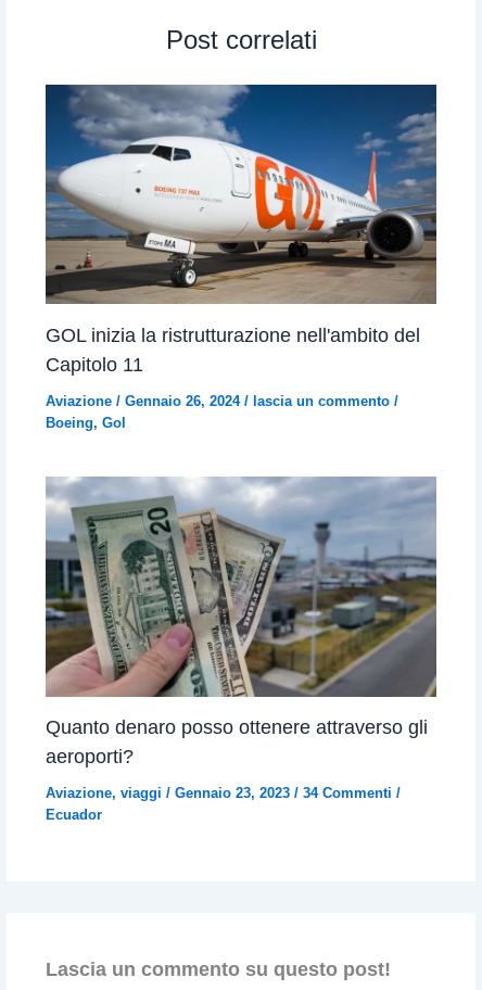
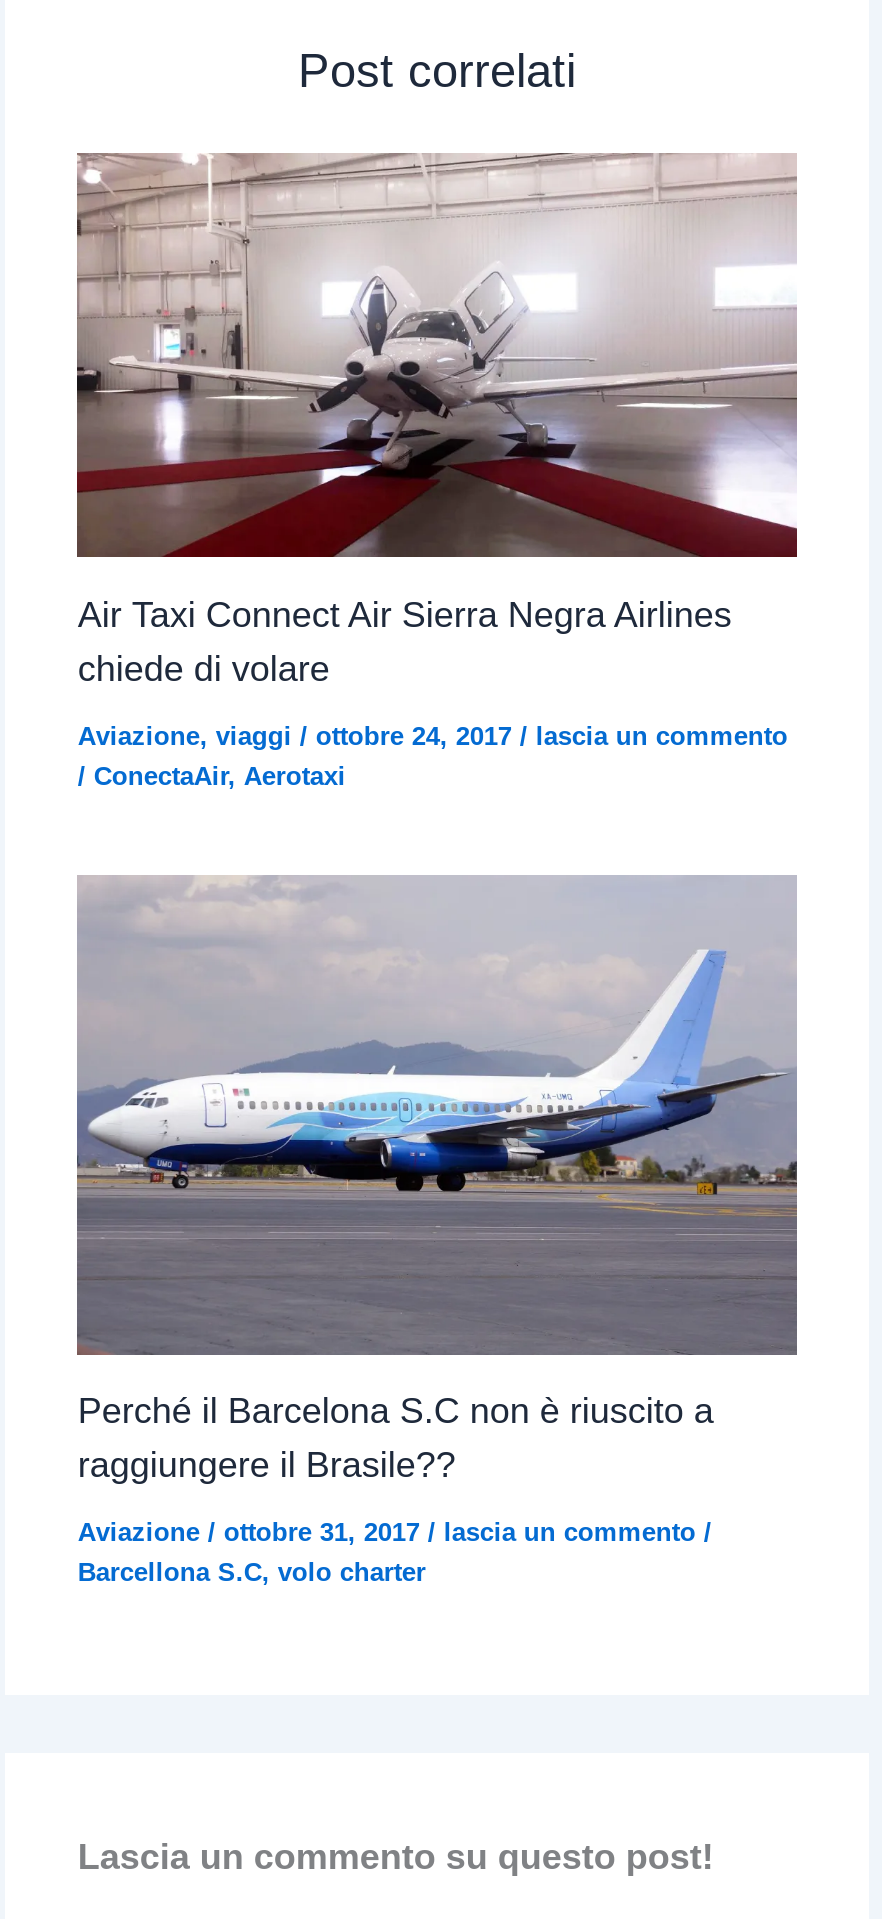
[45,84,437,375] [image] | GOL inizia la ristrutturazione nell'ambito del | Capitolo 11 -> [75,151,797,688] [image] | Air Taxi Connect Air Sierra Negra Airlines | chiede di volare
[46,393,399,431] Aviazione / Gennaio 26, 2024 / lascia un commento / | Boeing, Gol -> [78,720,788,790] Aviazione, viaggi / ottobre 24, 2017 / lascia un commento | / ConectaAir, Aerotaxi
[46,477,436,697] [image] -> [77,875,797,1301] [image]
[46,715,428,768] Quanto denaro posso ottenere attraverso gli | aeroporti? -> [78,1390,714,1486] Perché il Barcelona S.C non è riuscito a | raggiungere il Brasile??
[46,785,401,823] Aviazione, viaggi / Gennaio 23, 2023 / 34 Commenti / | Ecuador -> [78,1518,712,1588] Aviazione / ottobre 31, 2017 / lascia un commento / | Barcellona S.C, volo charter

